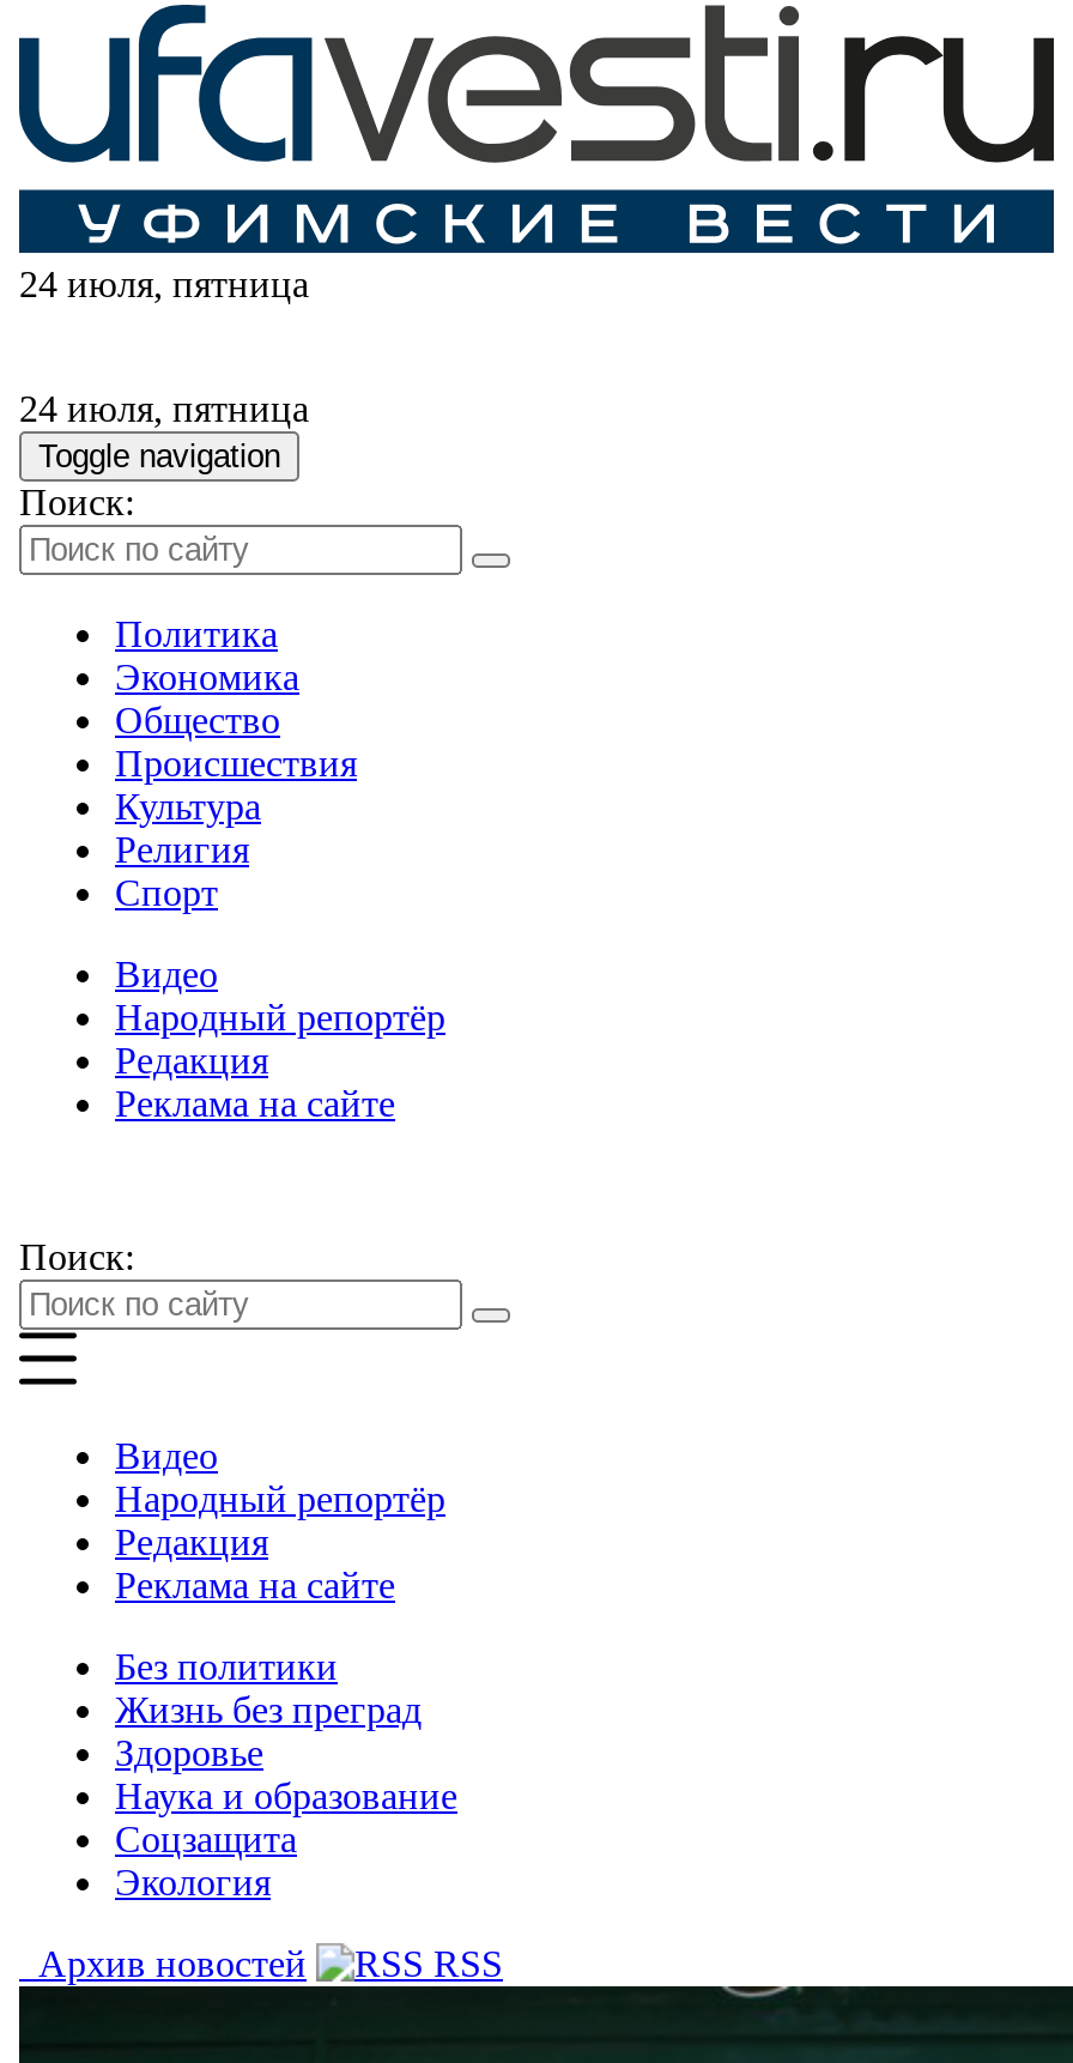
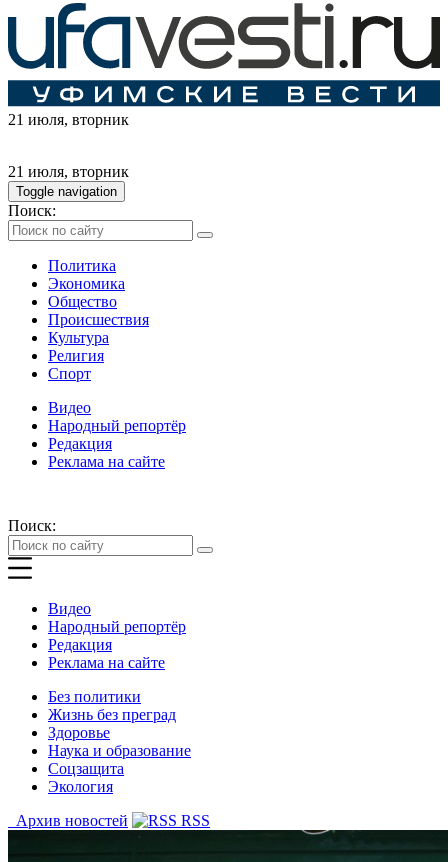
[19,265,309,305] 24 июля, пятница -> [8,111,129,128] 21 июля, вторник
[19,389,309,430] 24 июля, пятница -> [8,163,129,180] 21 июля, вторник

